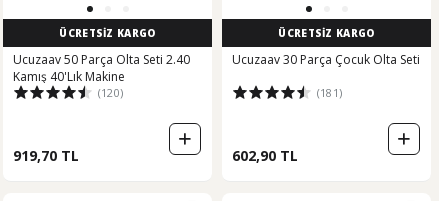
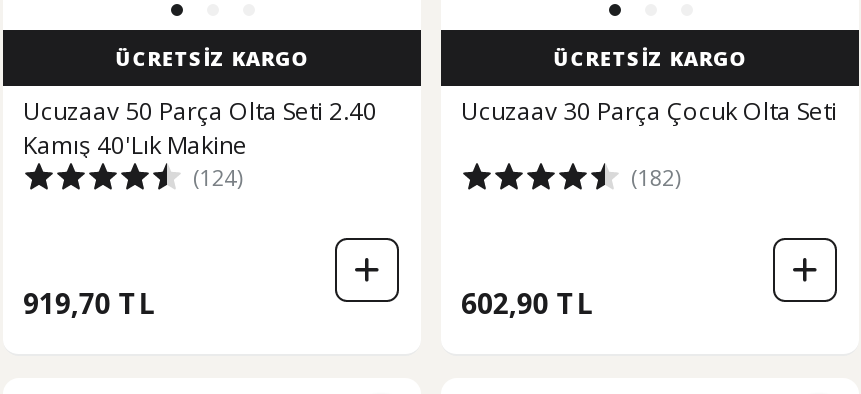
[98,84,123,99] (120) -> [193,161,243,191] (124)
[317,84,342,99] (181) -> [631,161,681,191] (182)

